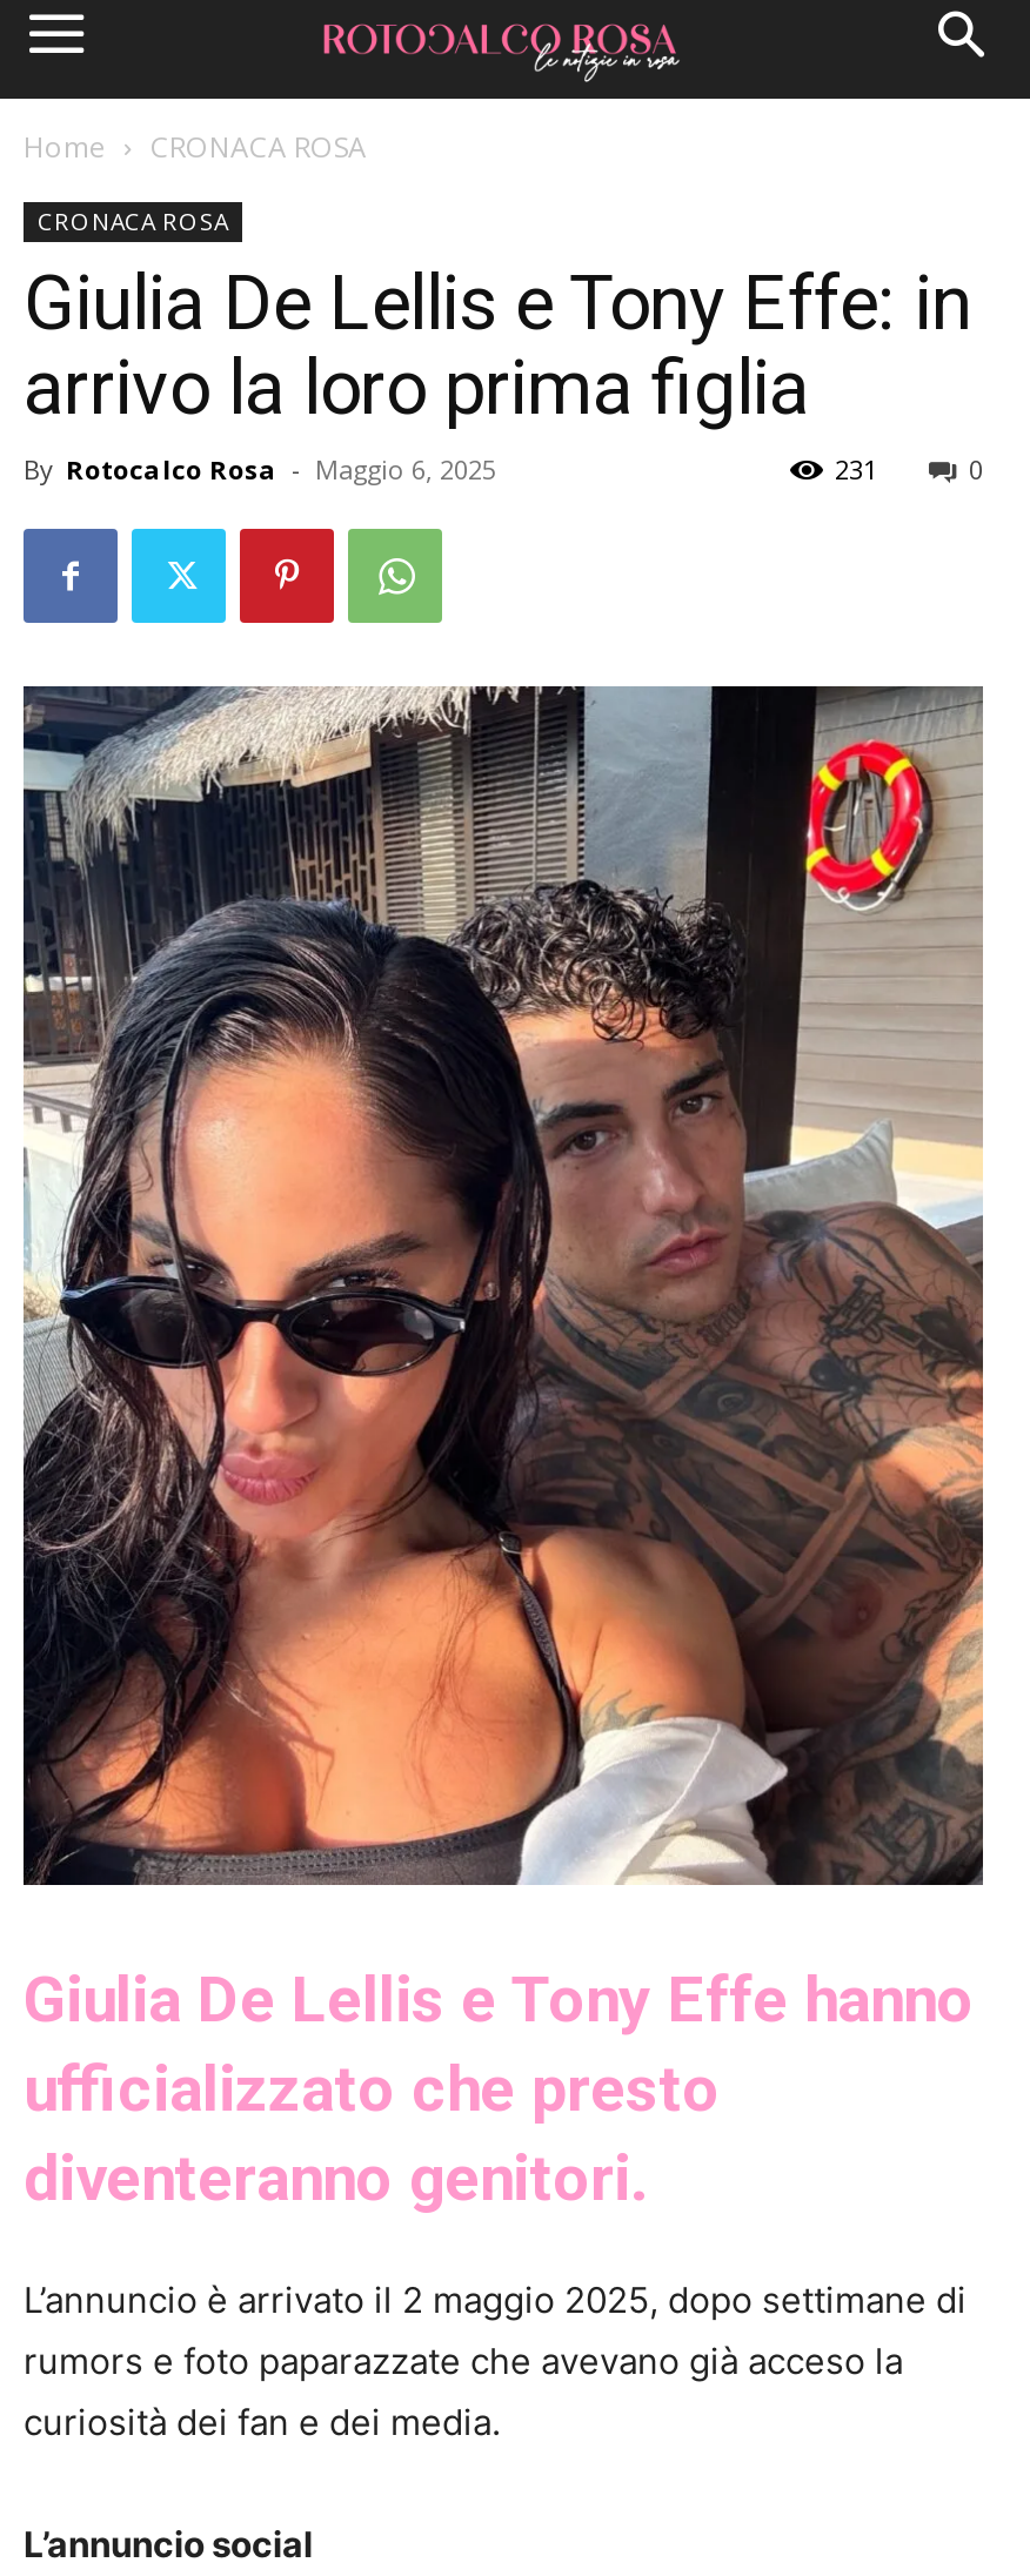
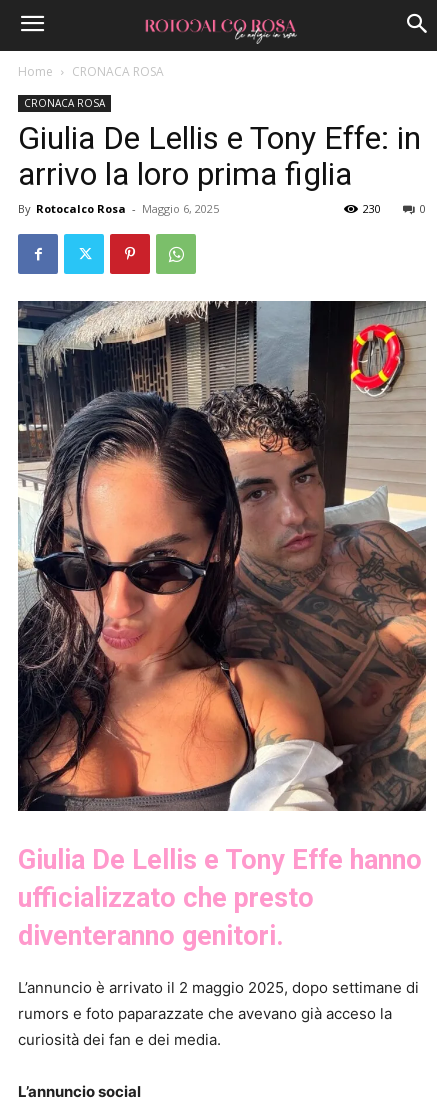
[835,451,877,487] 231 -> [363,201,381,216] 230

